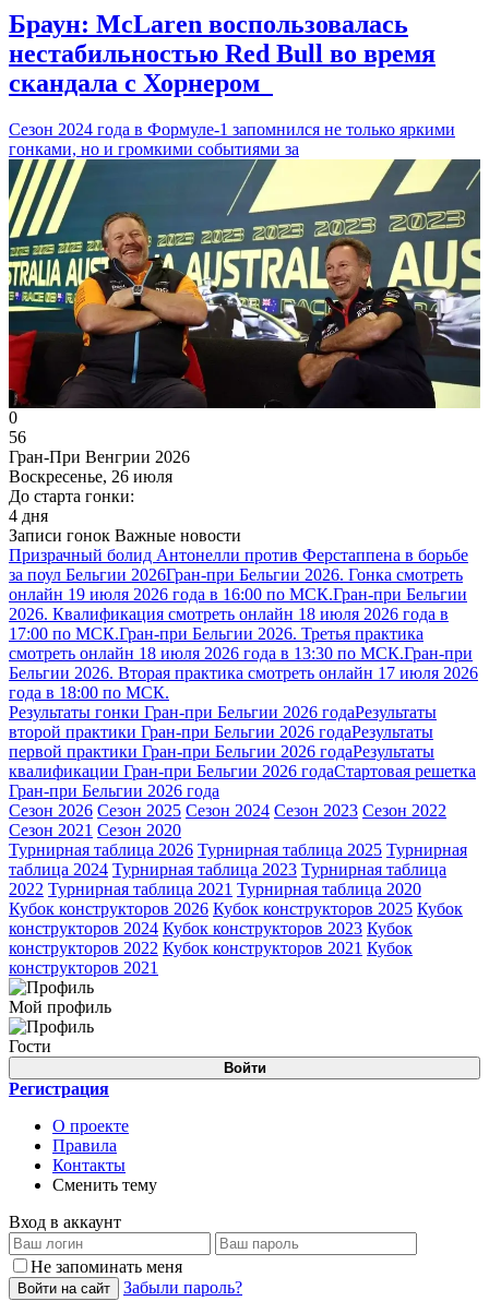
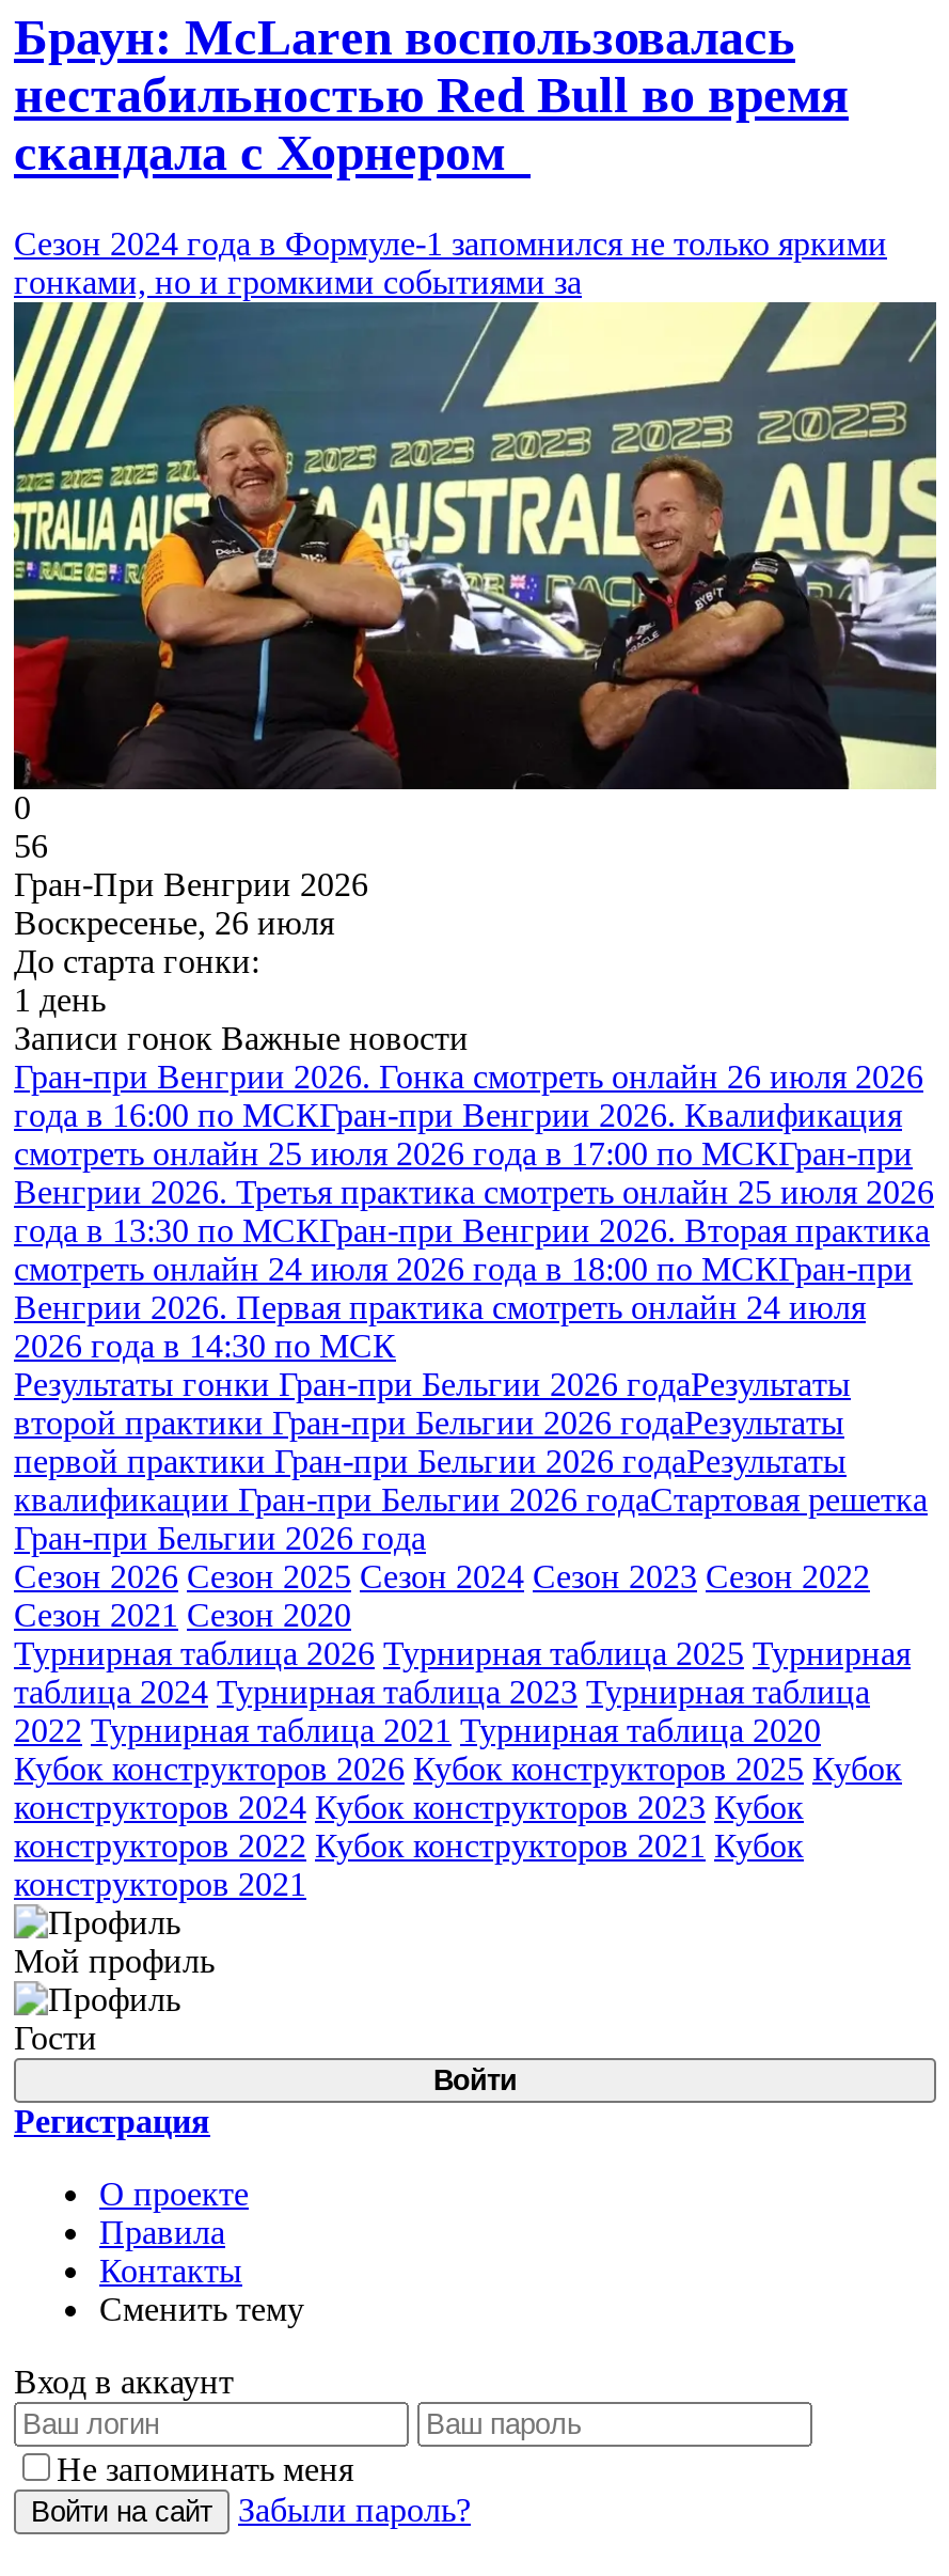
[9,507,48,525] 4 дня -> [14,982,106,1018] 1 день
[9,546,478,702] Призрачный болид Антонелли против Ферстаппена в борьбе | за поул Бельгии 2026Гран-при Бельгии 2026. Гонка смотреть | онлайн 19 июля 2026 года в 16:00 по МСК.Гран-при Бельгии | 2026. Квалификация смотреть онлайн 18 июля 2026 года в | 17:00 по МСК.Гран-при Бельгии 2026. Третья практика | смотреть онлайн 18 июля 2026 года в 13:30 по МСК.Гран-при | Бельгии 2026. Вторая практика смотреть онлайн 17 июля 2026 | года в 18:00 по МСК. -> [14,1059,934,1364] Гран-при Венгрии 2026. Гонка смотреть онлайн 26 июля 2026 | года в 16:00 по МСКГран-при Венгрии 2026. Квалификация | смотреть онлайн 25 июля 2026 года в 17:00 по МСКГран-при | Венгрии 2026. Третья практика смотреть онлайн 25 июля 2026 | года в 13:30 по МСКГран-при Венгрии 2026. Вторая практика | смотреть онлайн 24 июля 2026 года в 18:00 по МСКГран-при | Венгрии 2026. Первая практика смотреть онлайн 24 июля | 2026 года в 14:30 по МСК

